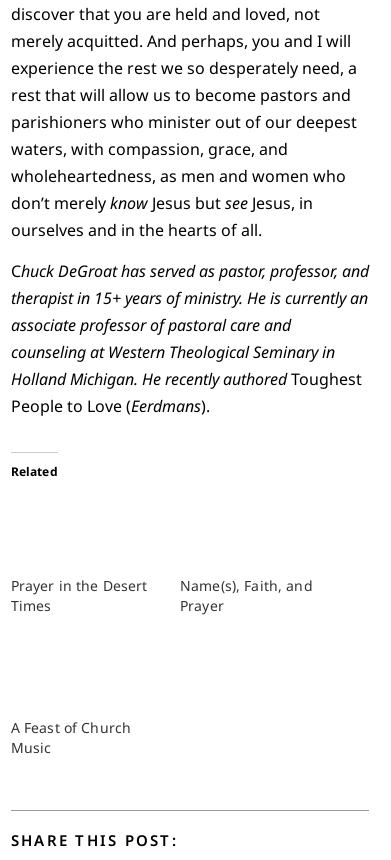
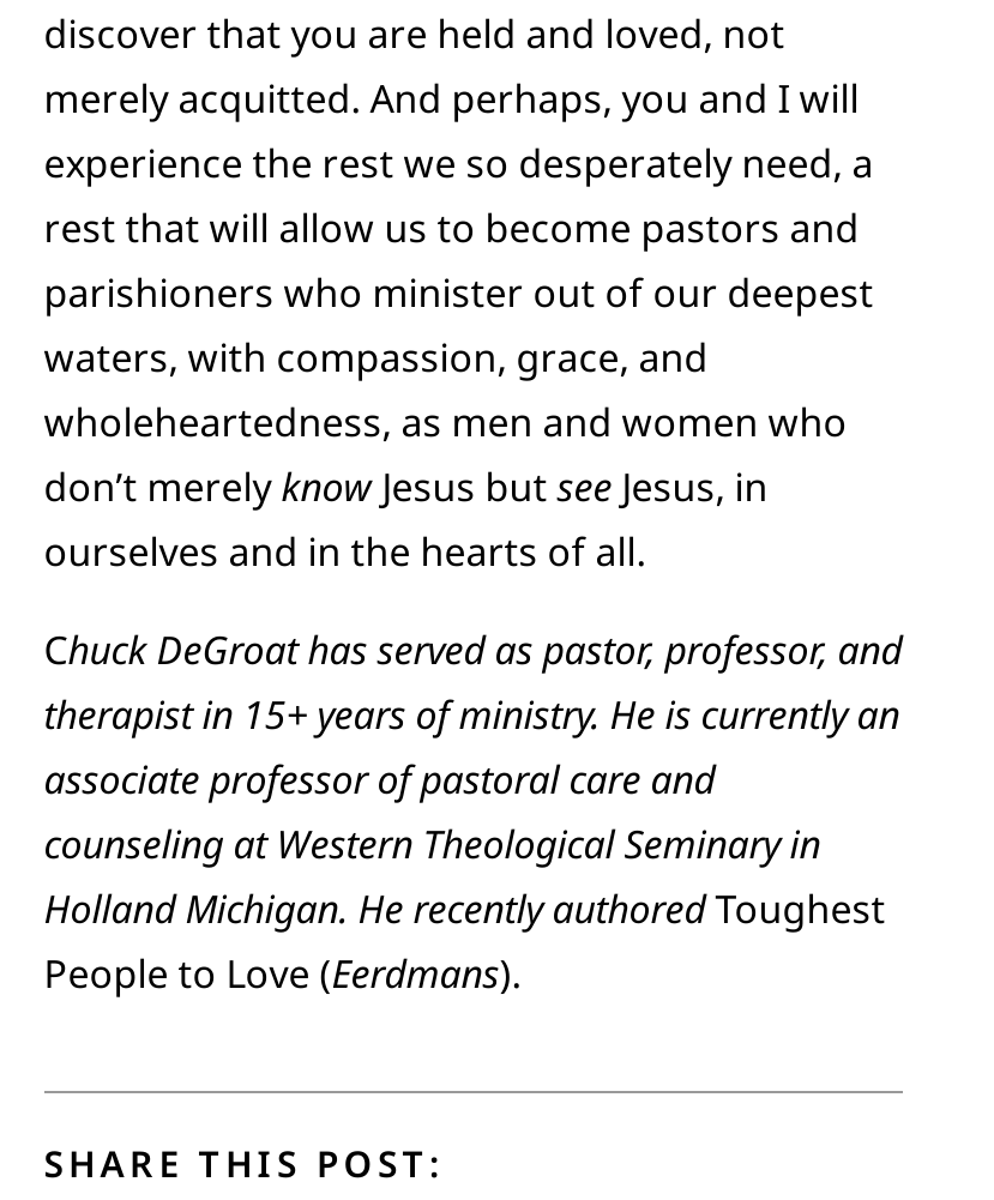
[11,463,58,480] Related -> none
[11,576,148,615] Prayer in the Desert | Times -> none
[180,576,313,615] Name(s), Faith, and | Prayer -> none
[11,718,131,757] A Feast of Church | Music -> none

